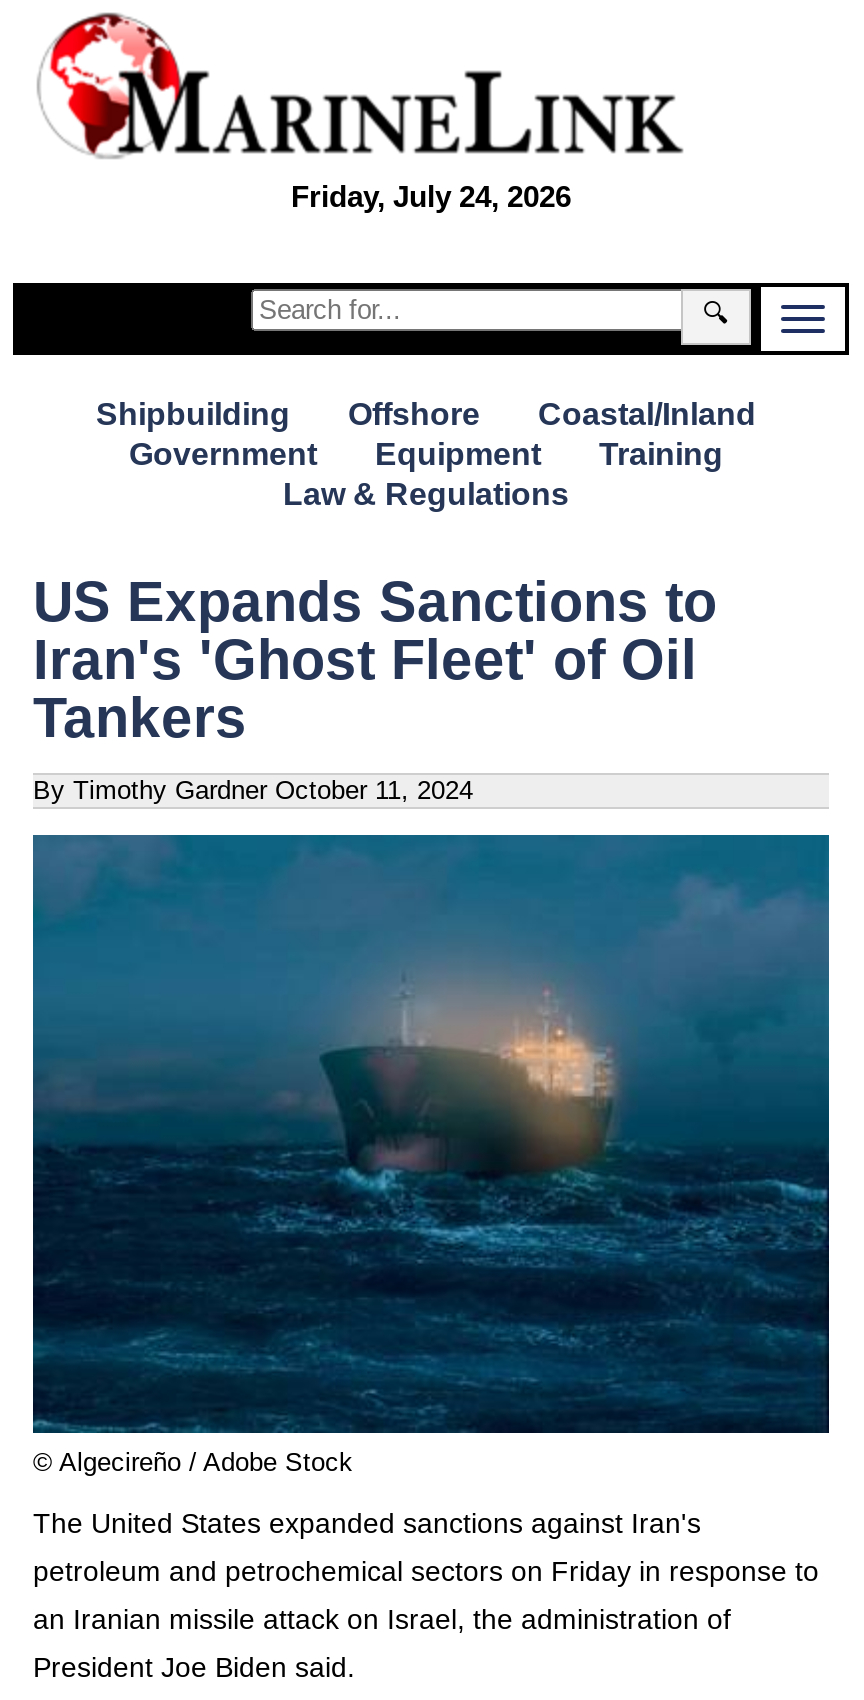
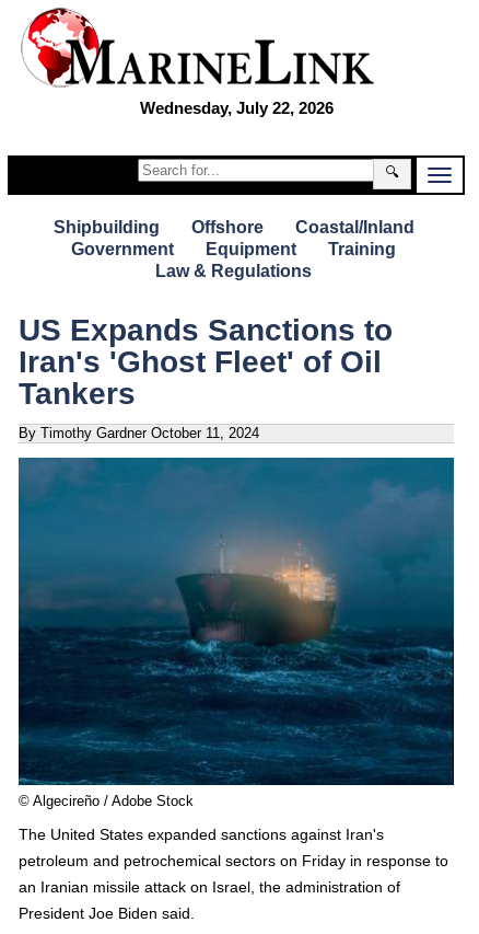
[291,179,571,213] Friday, July 24, 2026 -> [139,99,333,117] Wednesday, July 22, 2026

